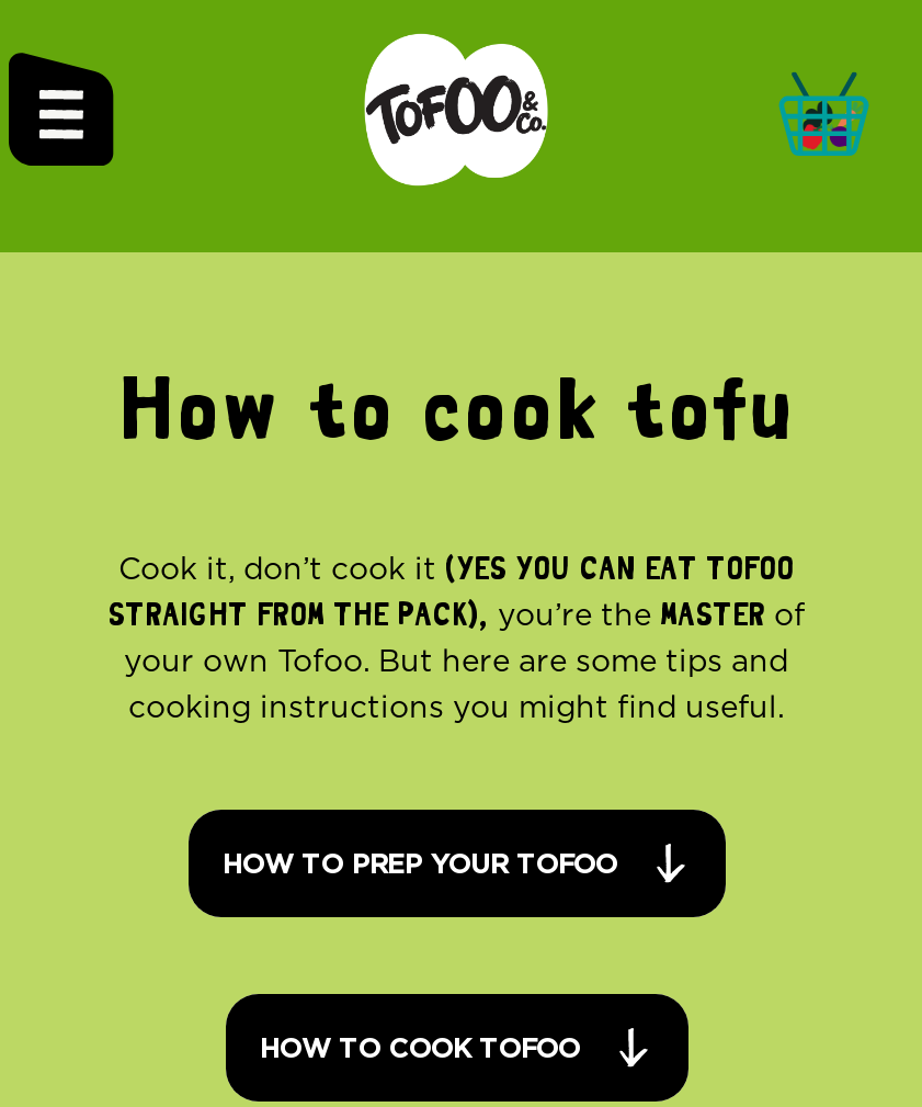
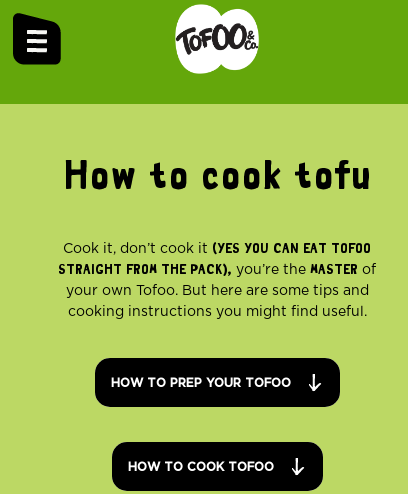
[778,72,870,158] [image] -> none

